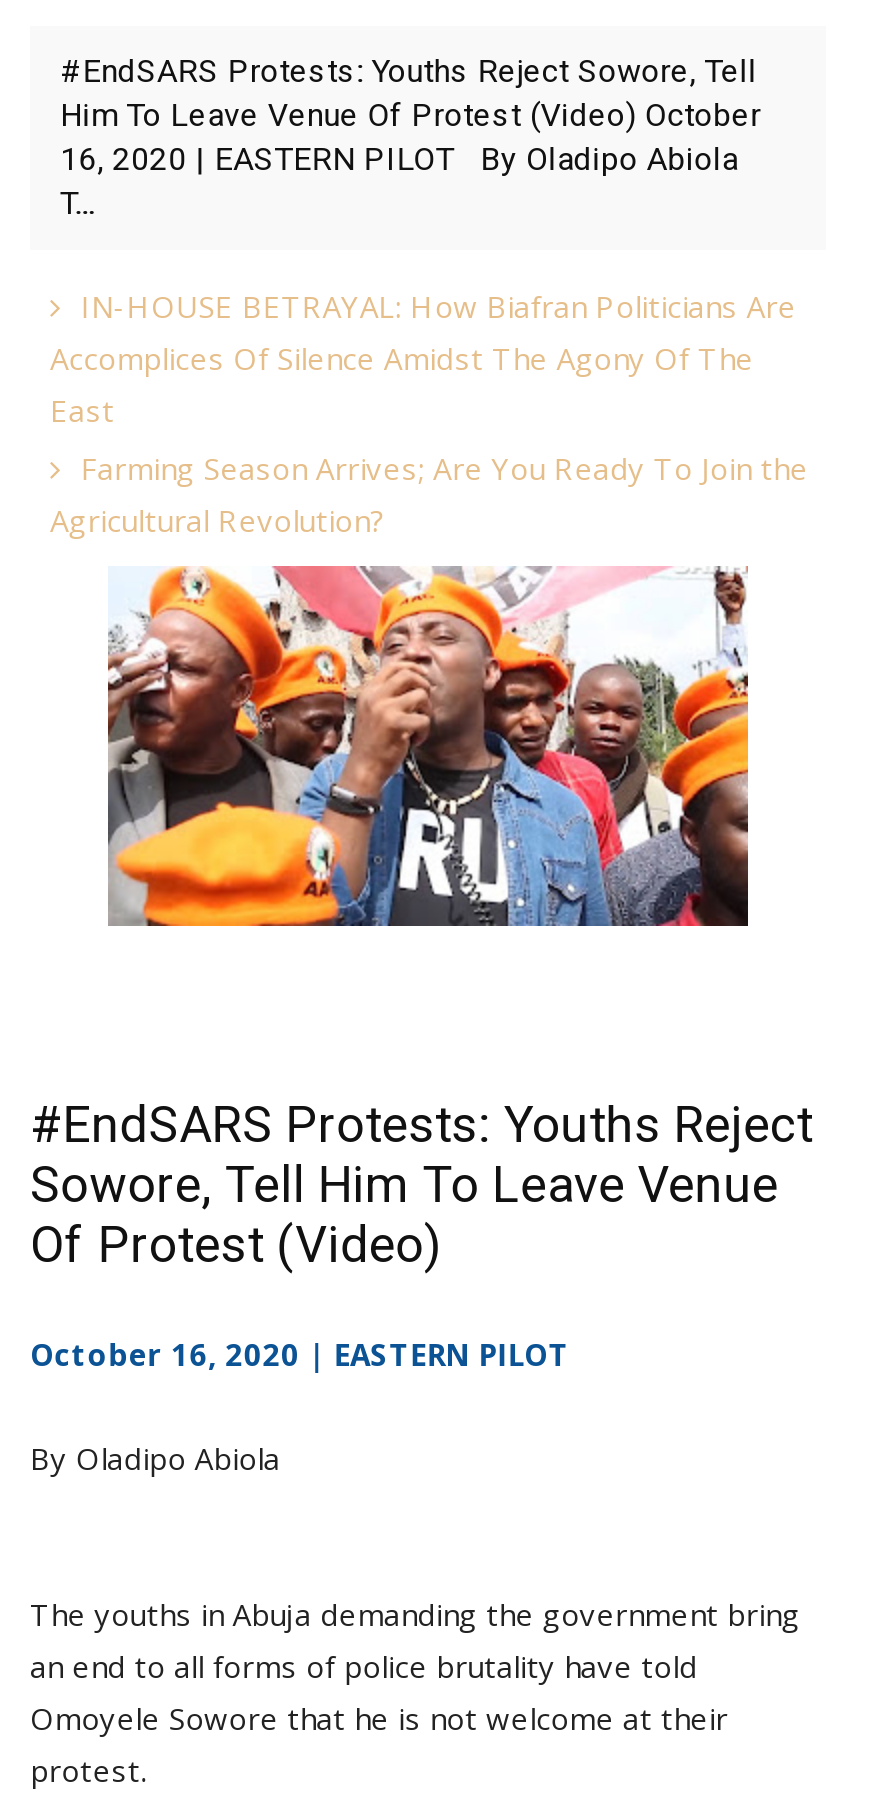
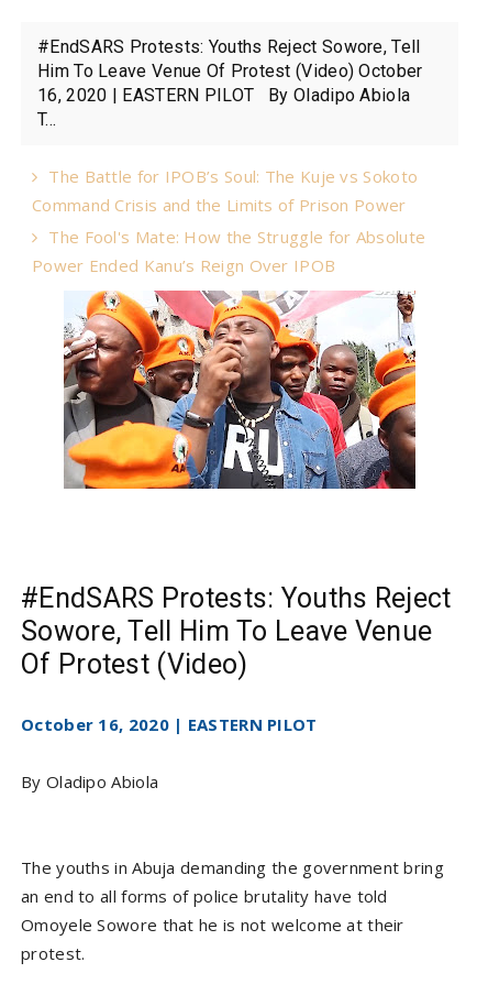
[50,286,808,540] IN-HOUSE BETRAYAL: How Biafran Politicians Are | Accomplices Of Silence Amidst The Agony Of The | East | Farming Season Arrives; Are You Ready To Join the | Agricultural Revolution? -> [32,165,425,276] The Battle for IPOB’s Soul: The Kuje vs Sokoto | Command Crisis and the Limits of Prison Power | The Fool's Mate: How the Struggle for Absolute | Power Ended Kanu’s Reign Over IPOB

